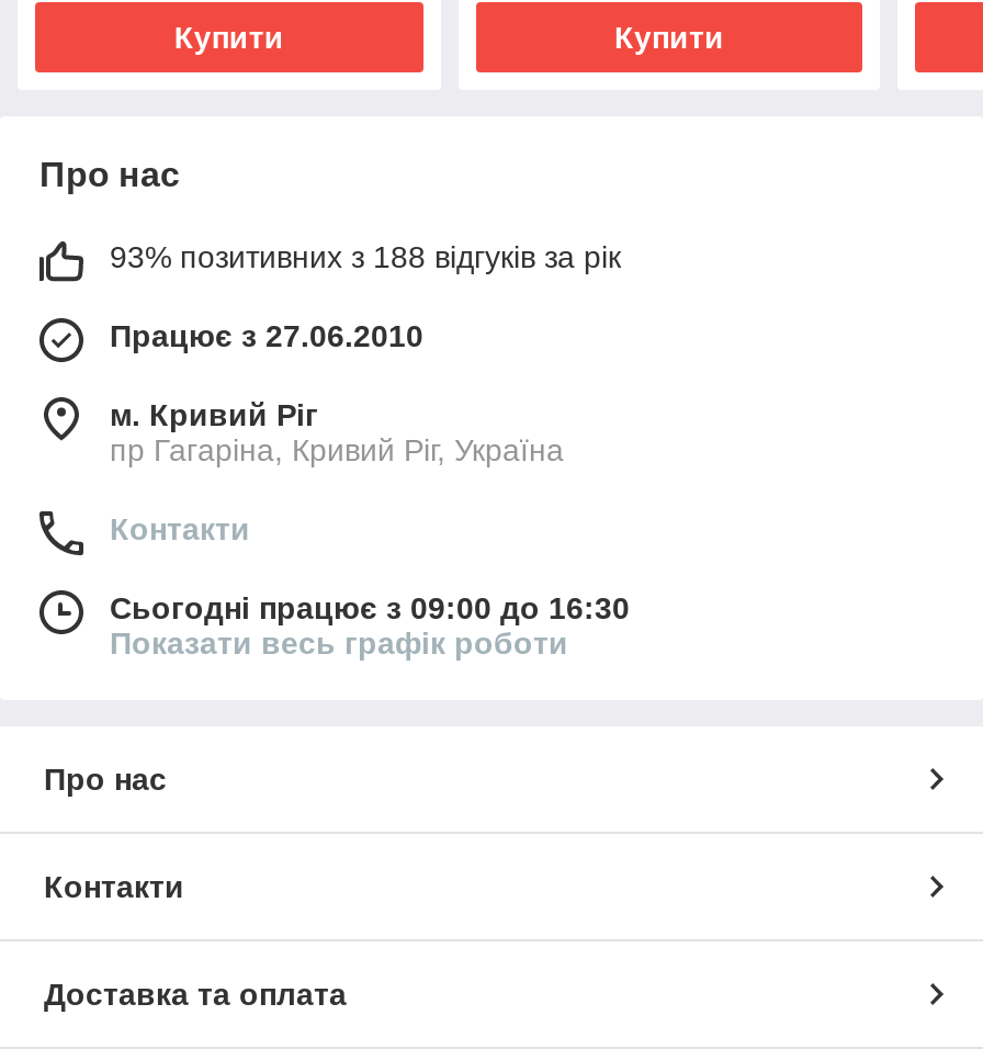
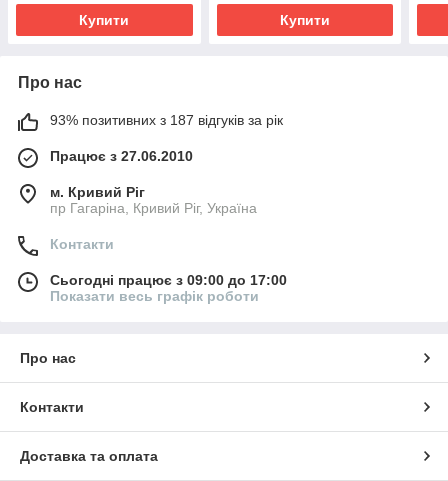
[110,239,621,274] 93% позитивних з 188 відгуків за рік -> [50,112,283,128] 93% позитивних з 187 відгуків за рік
[110,590,630,625] Сьогодні працює з 09:00 до 16:30 -> [50,272,287,288] Сьогодні працює з 09:00 до 17:00

